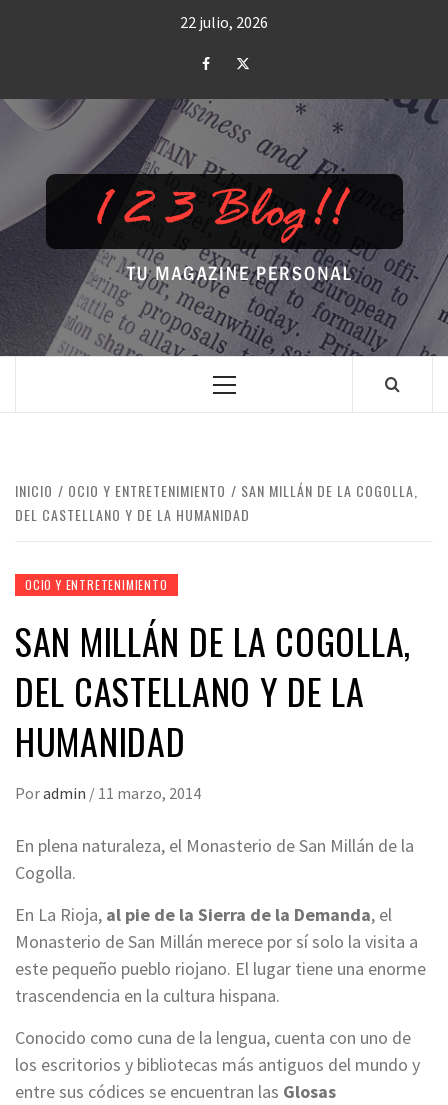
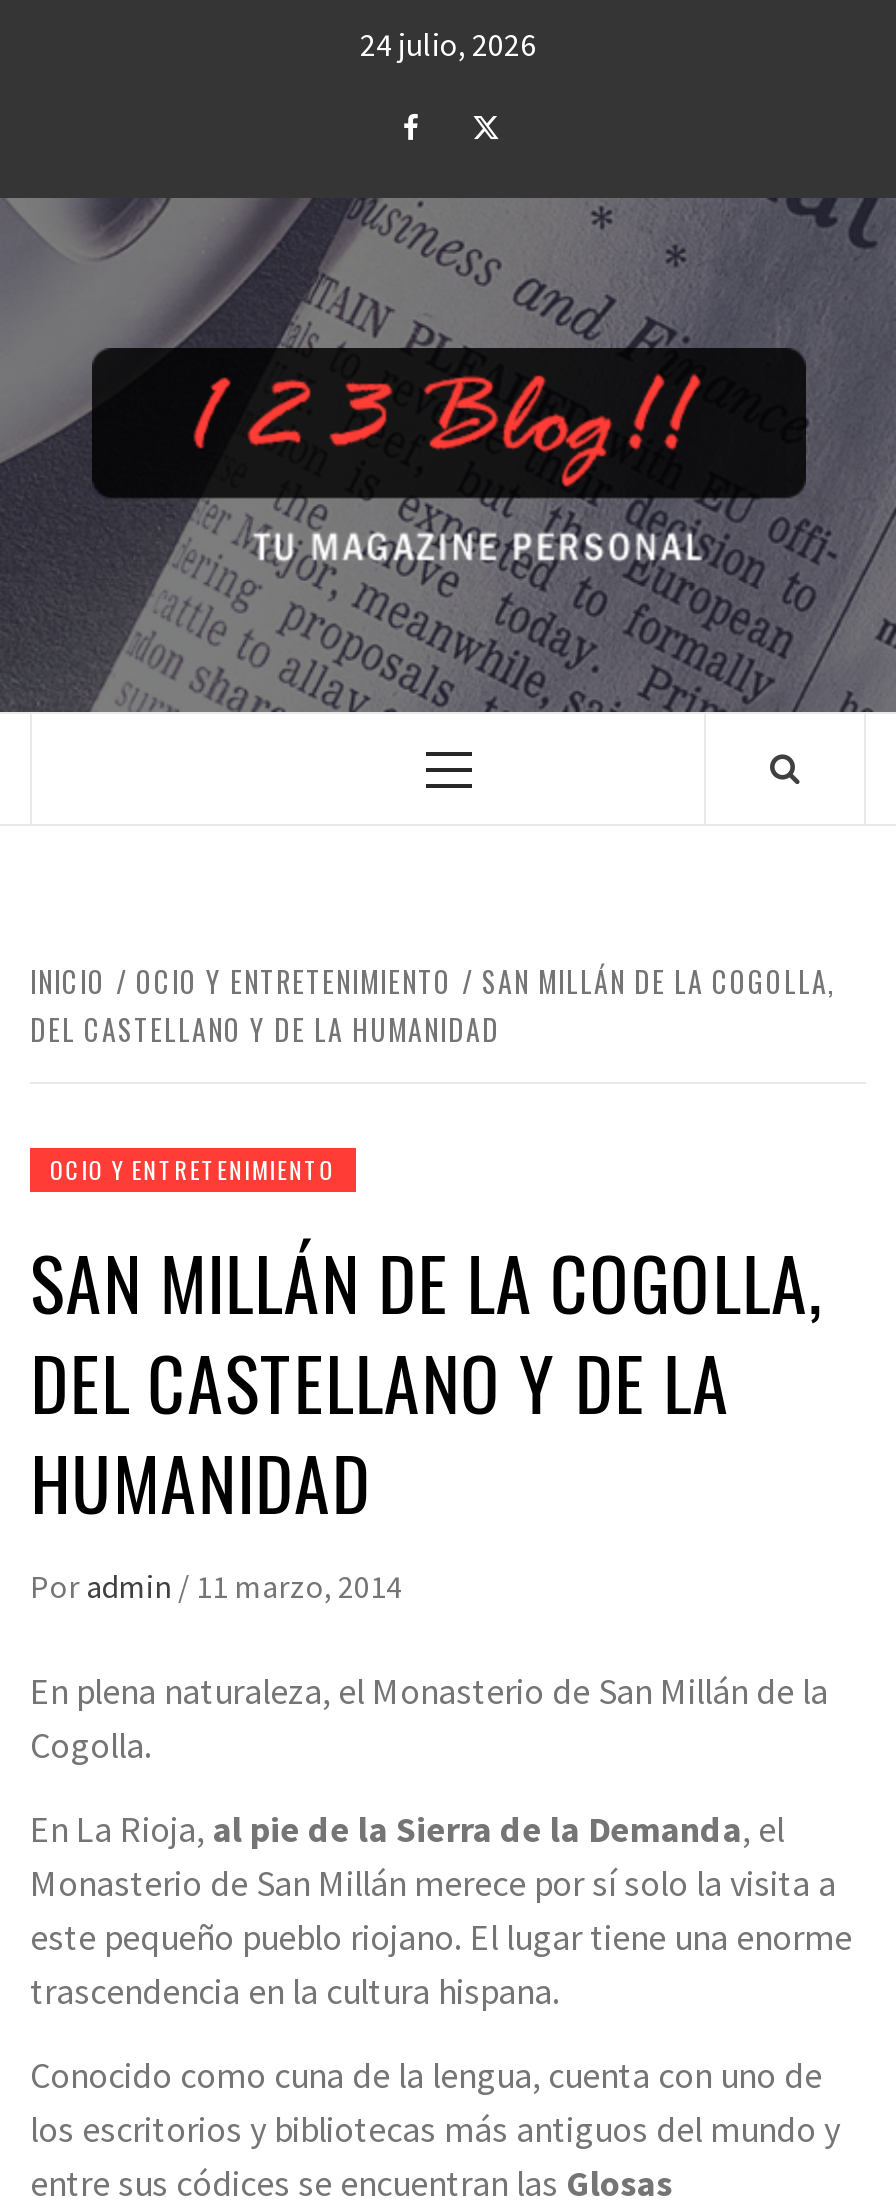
[180,12,268,32] 22 julio, 2026 -> [360,24,536,64] 24 julio, 2026

